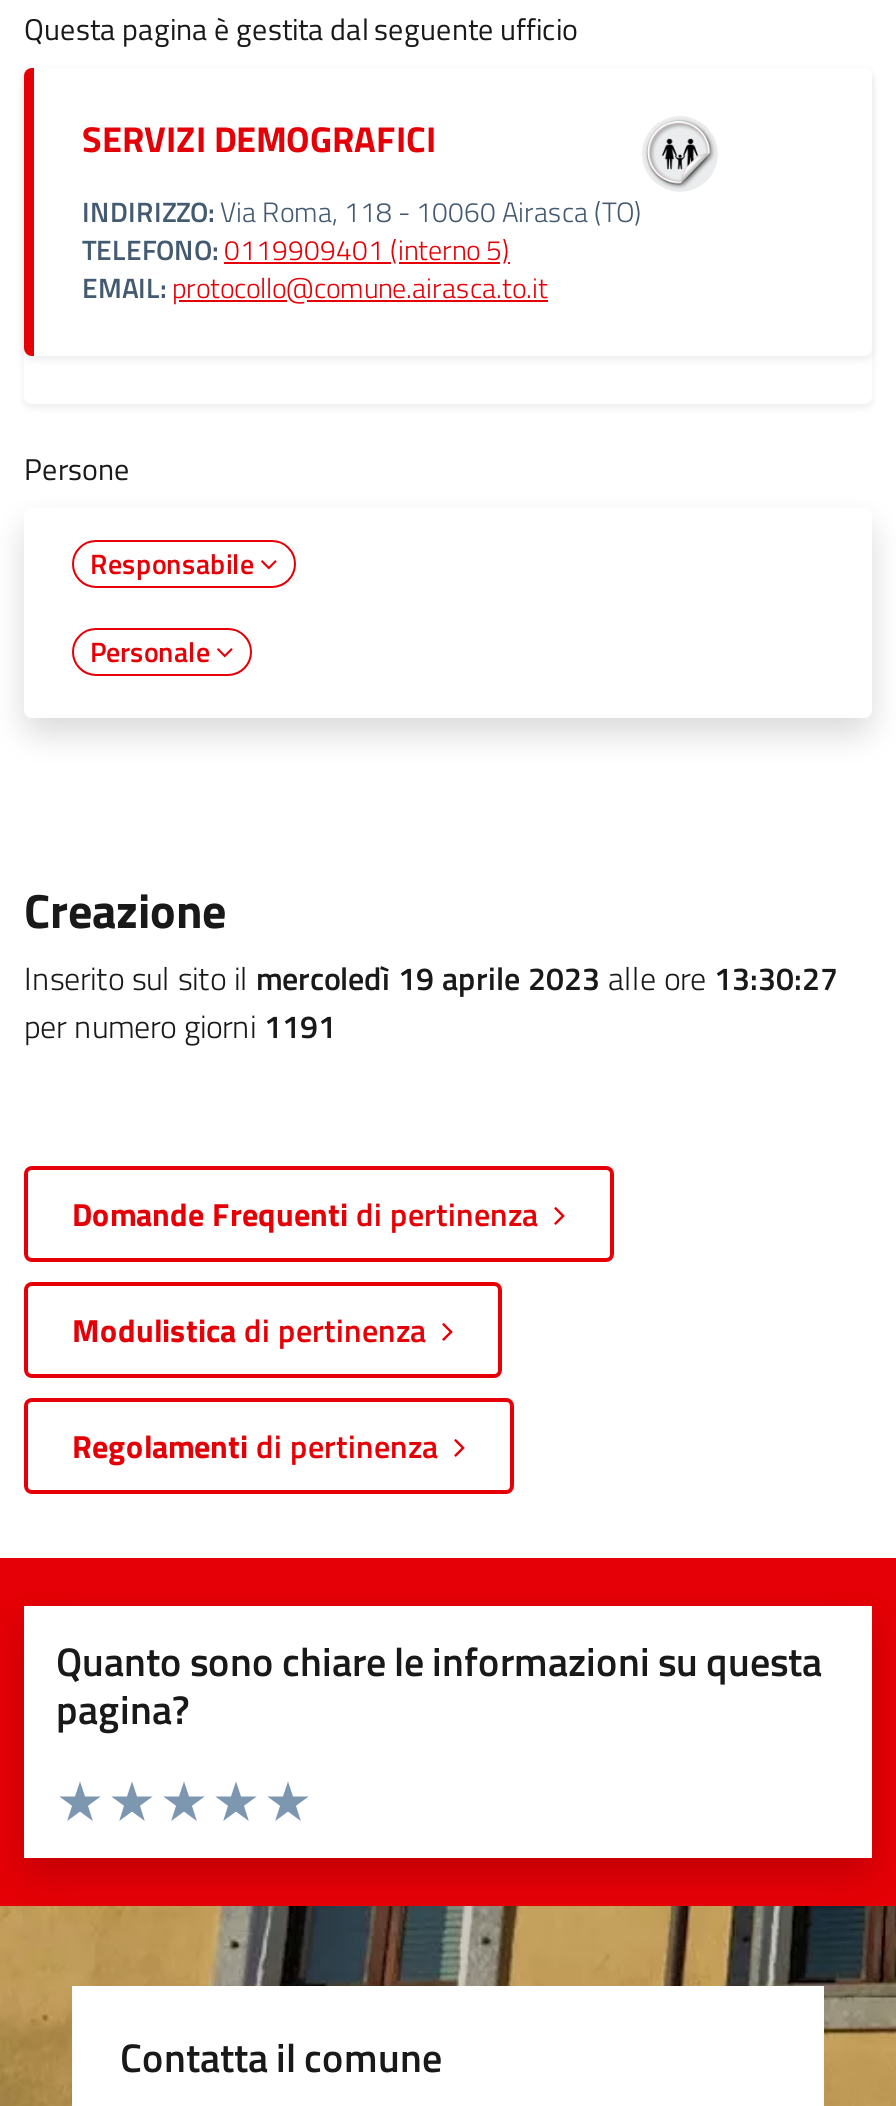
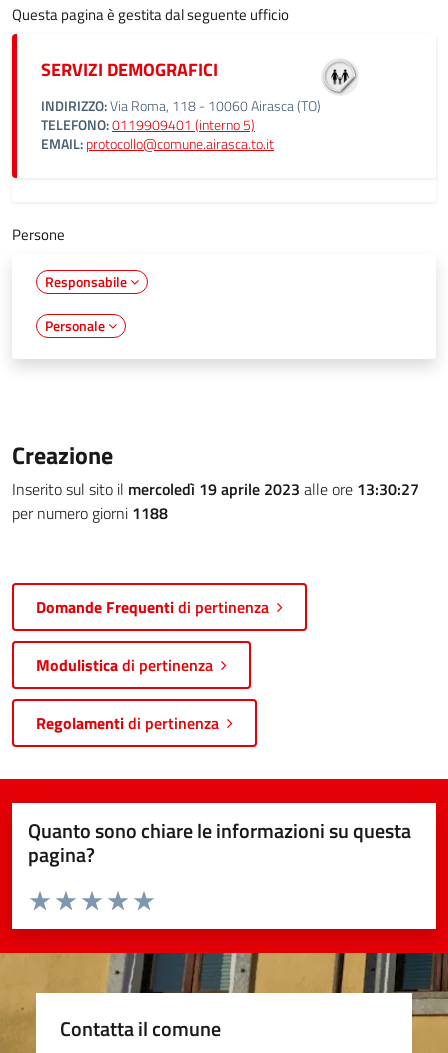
[24,1002,336,1050] per numero giorni 1191 -> [12,501,168,525] per numero giorni 1188

